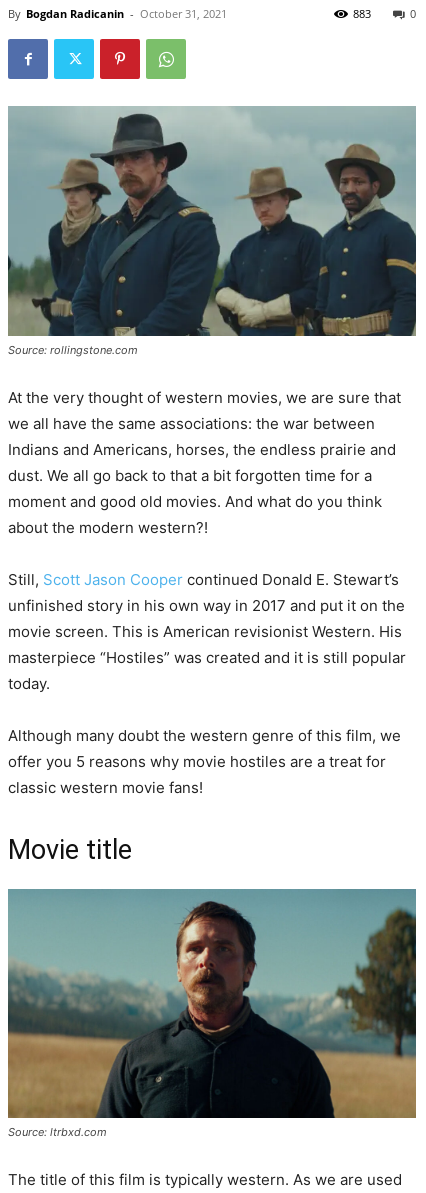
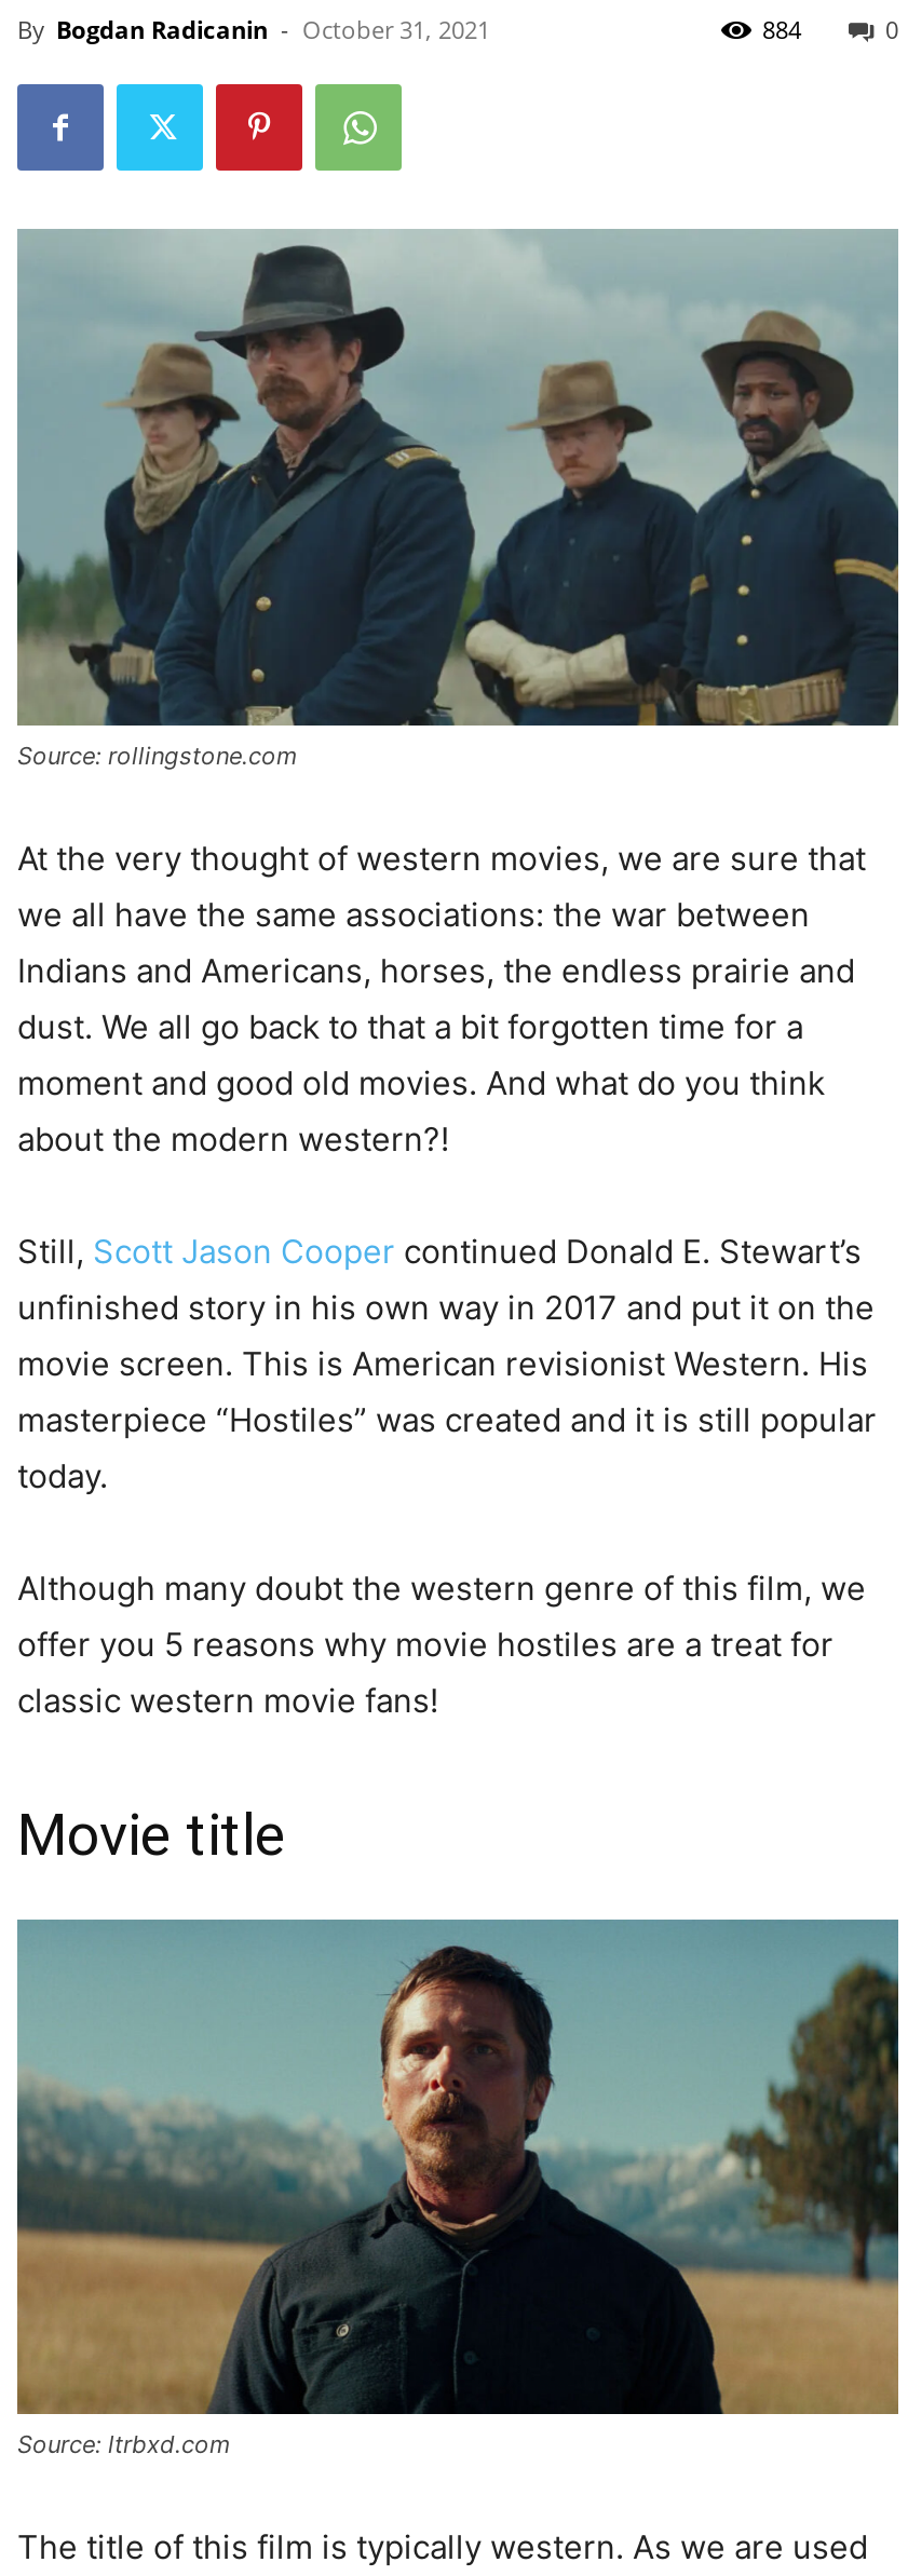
[353,6,371,21] 883 -> [762,13,801,45] 884

